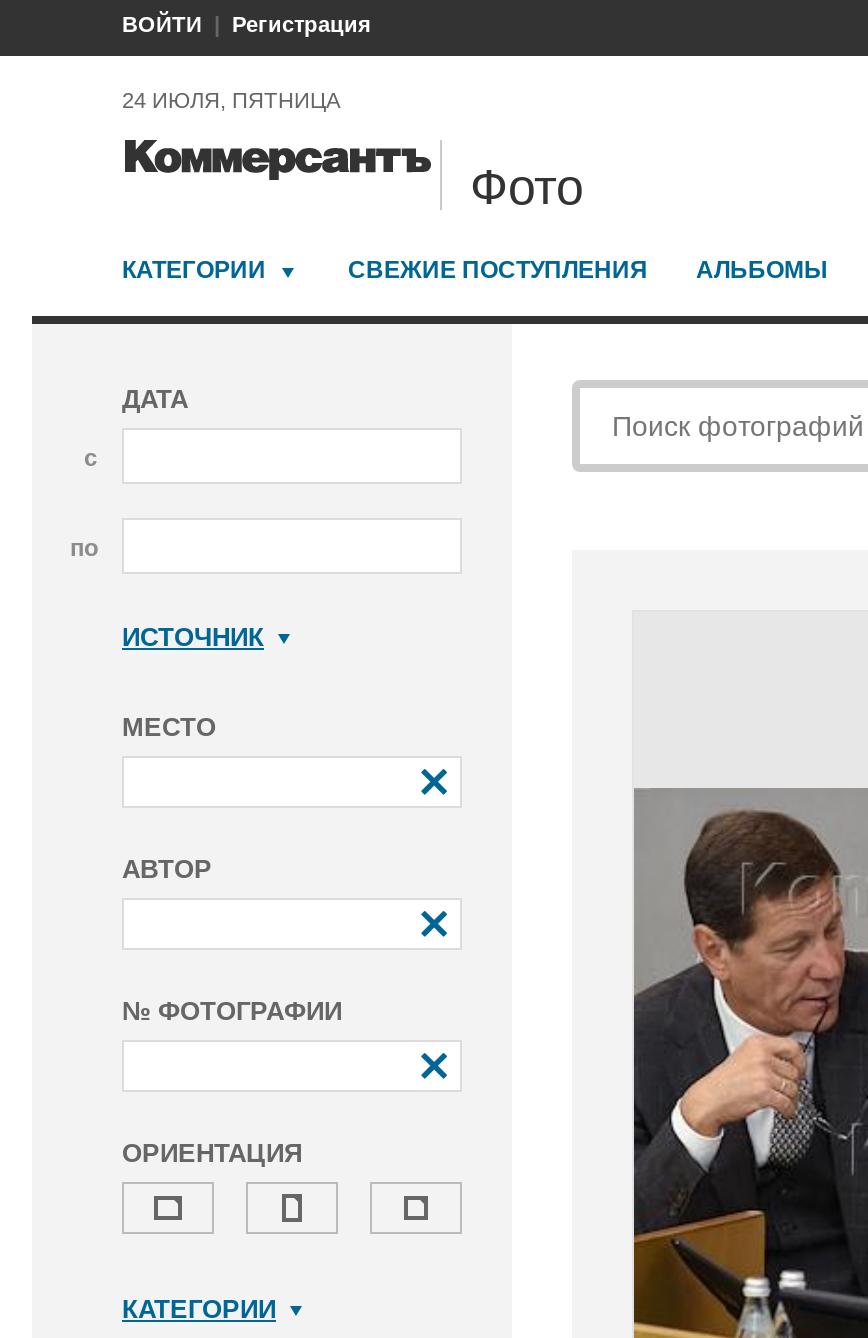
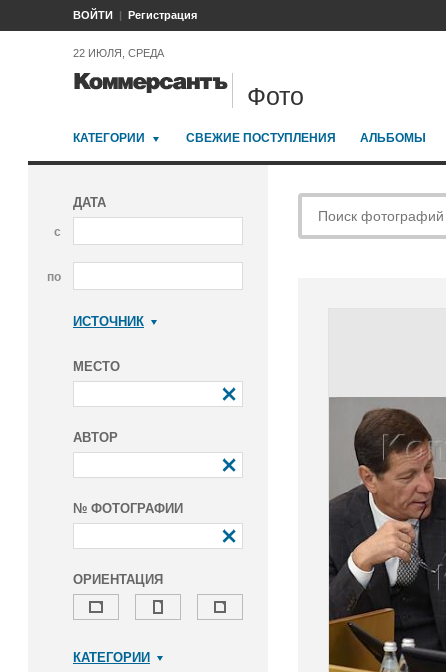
[122,88,340,112] 24 ИЮЛЯ, ПЯТНИЦА -> [73,47,164,59] 22 ИЮЛЯ, СРЕДА

